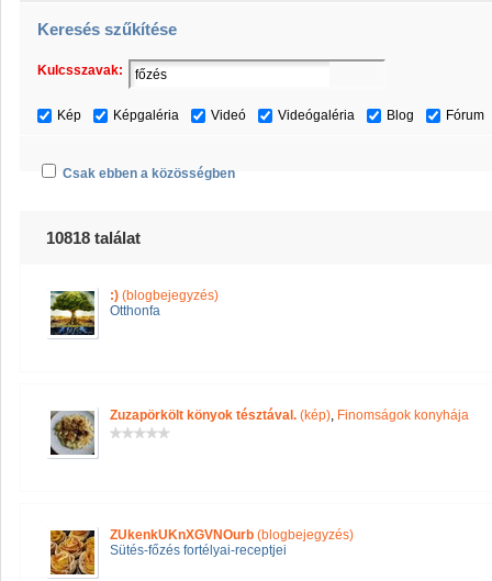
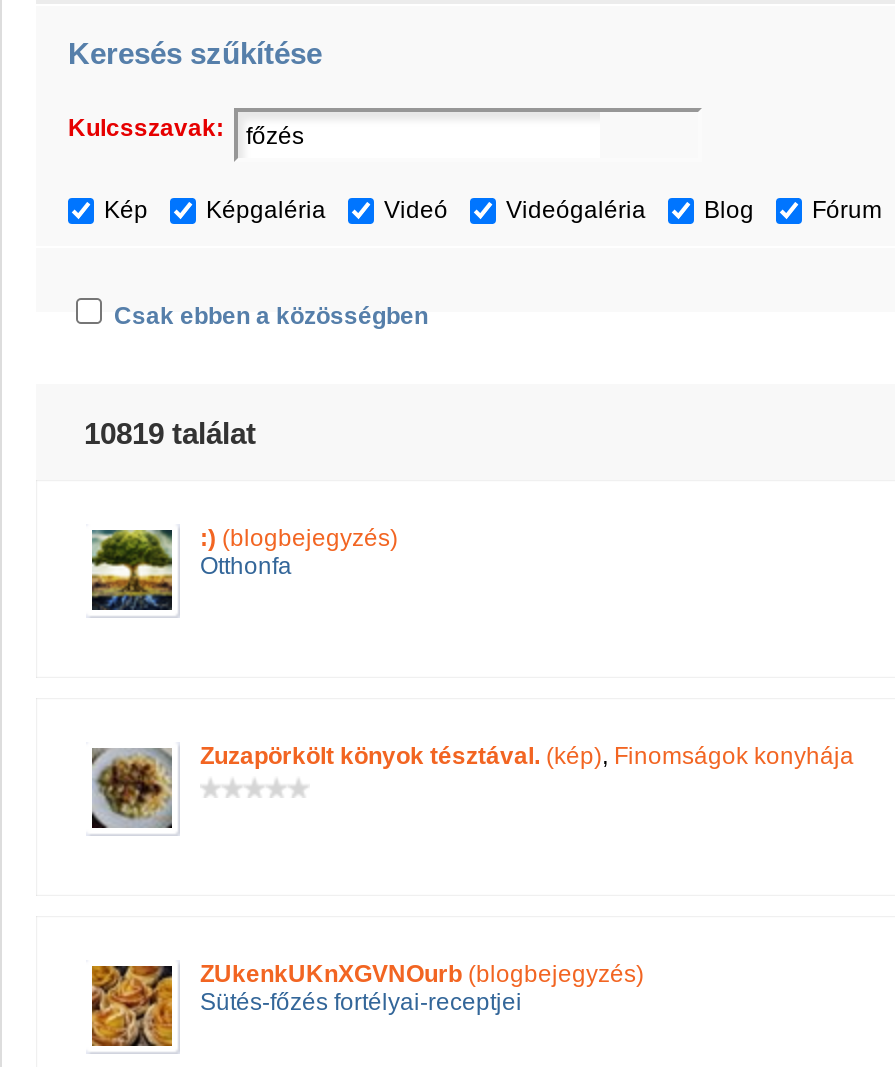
[46,228,141,247] 10818 találat -> [84,416,256,450] 10819 találat

